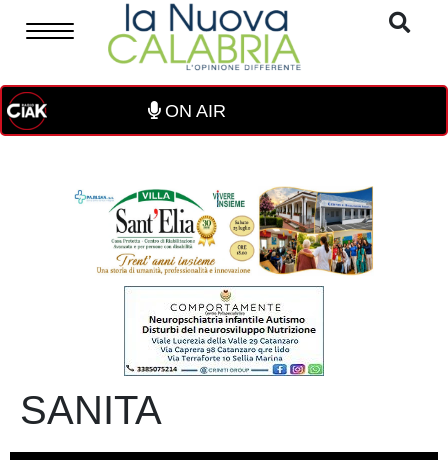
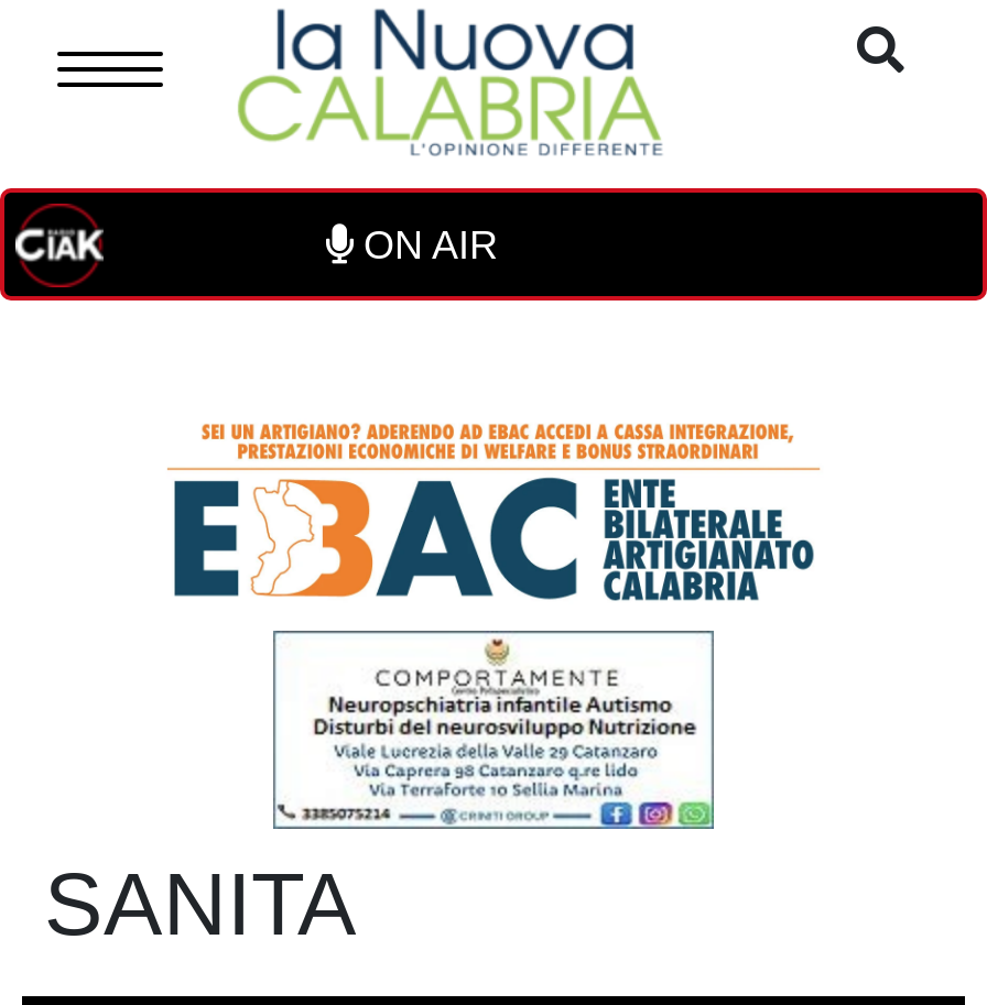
[74,186,374,276] [image] -> [165,413,822,607] [image]

